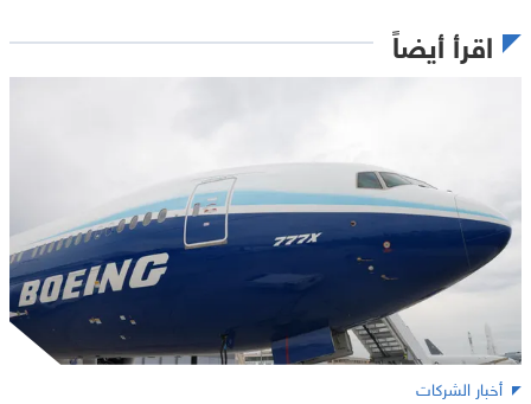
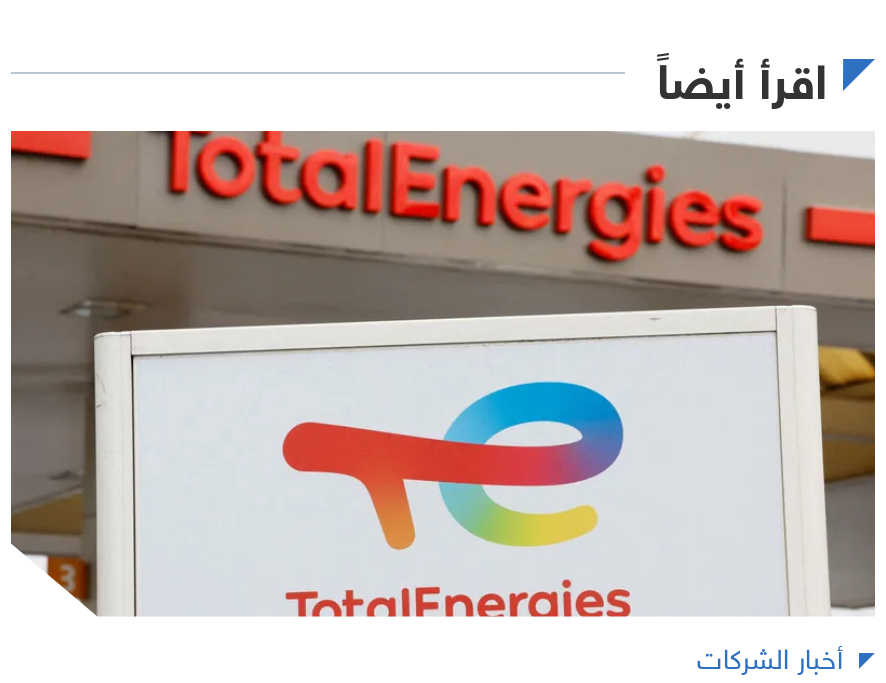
[9,77,522,366] [image] -> [9,129,877,619] [image]

